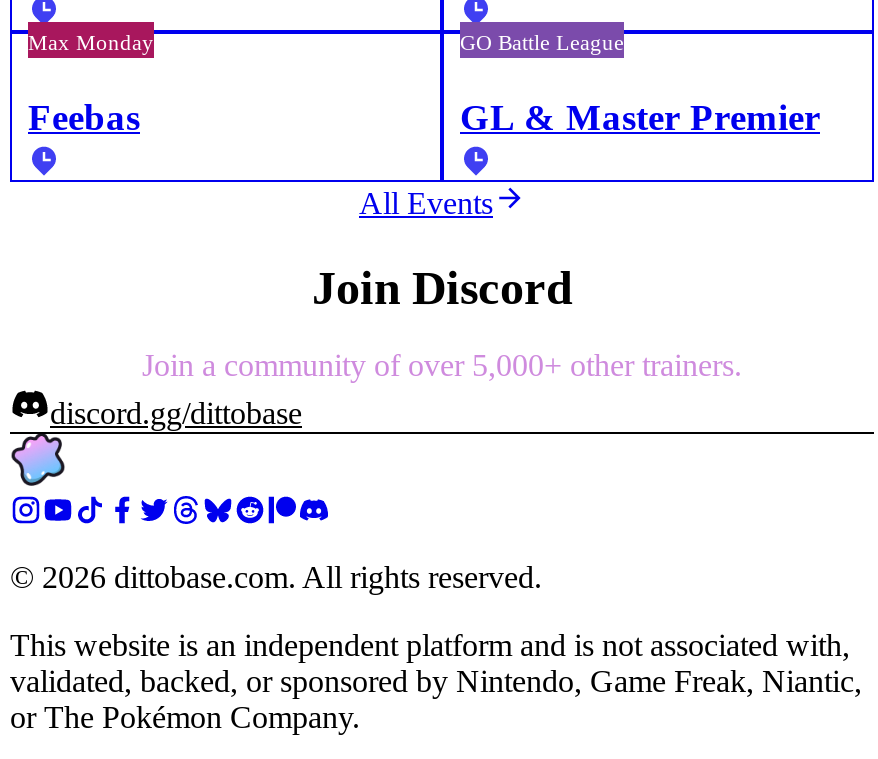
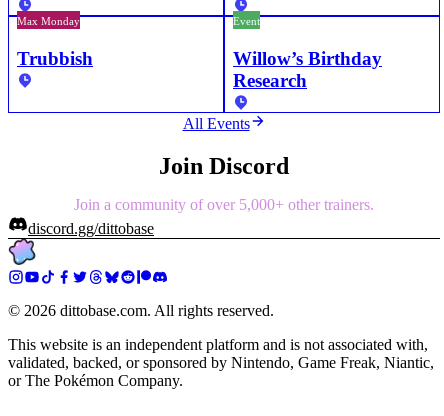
[460,30,624,54] GO Battle League -> [233,15,260,27] Event
[28,96,140,138] Feebas -> [17,48,93,69] Trubbish
[460,96,820,138] GL & Master Premier -> [233,48,382,91] Willow’s Birthday | Research

